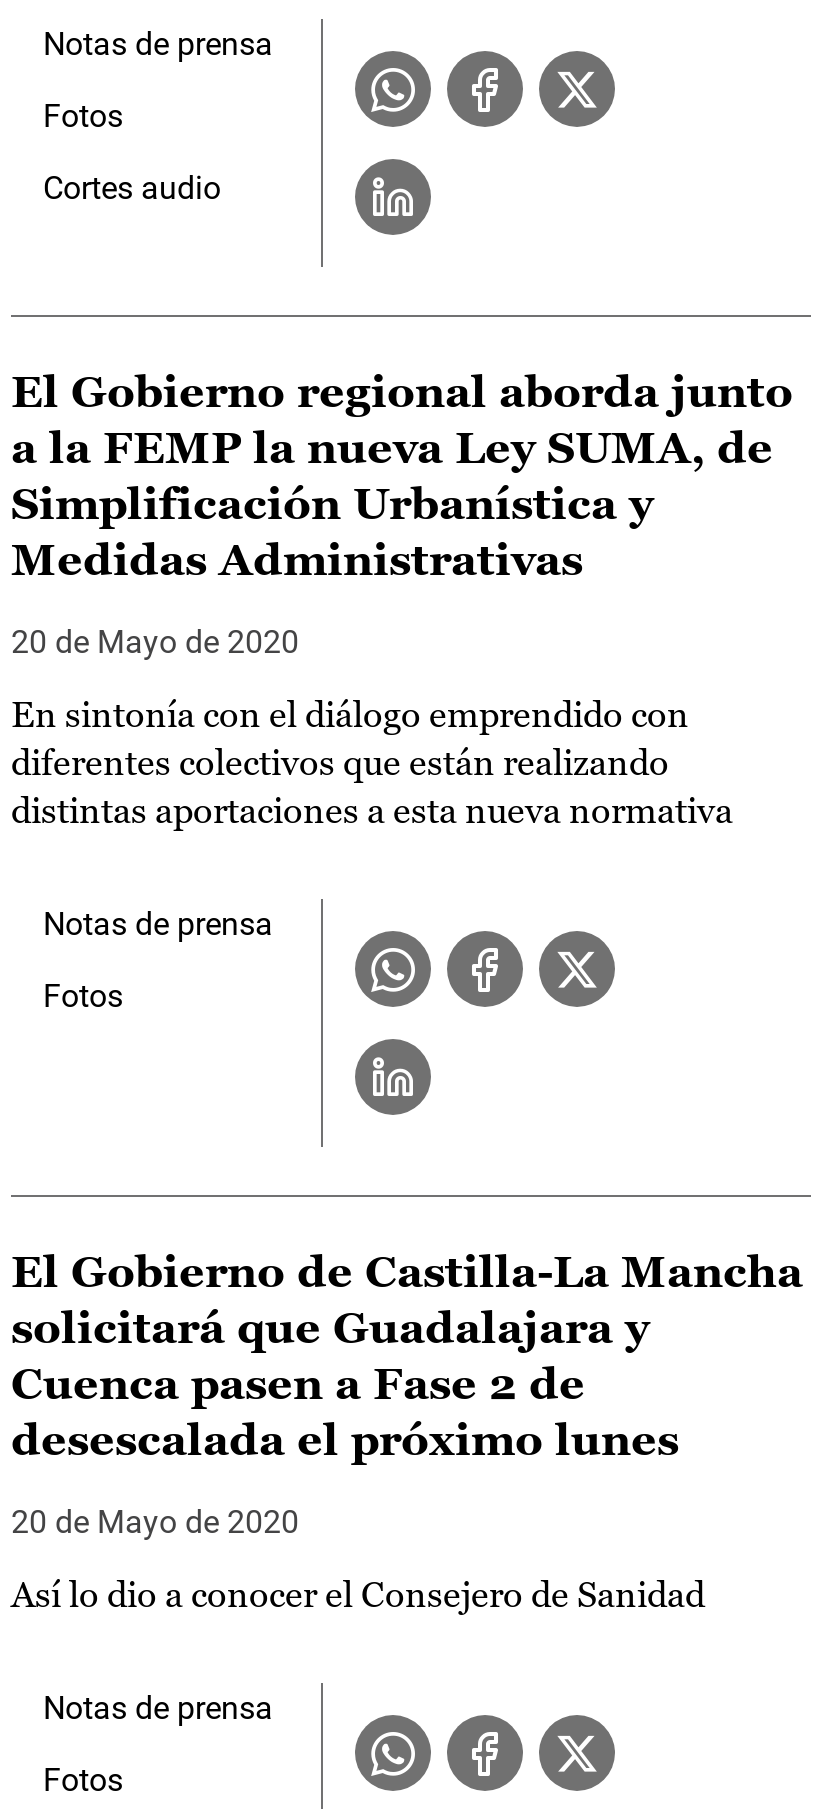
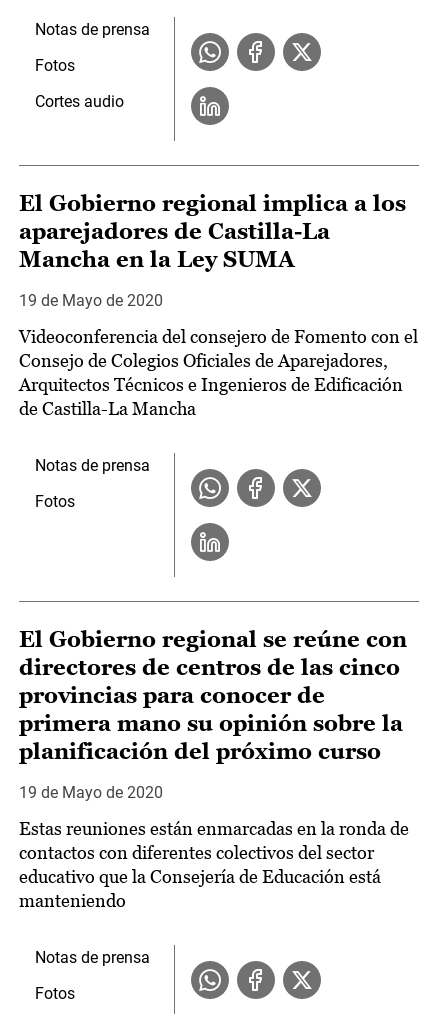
[11,367,793,585] El Gobierno regional aborda junto | a la FEMP la nueva Ley SUMA, de | Simplificación Urbanística y | Medidas Administrativas -> [19,191,406,272] El Gobierno regional implica a los | aparejadores de Castilla-La | Mancha en la Ley SUMA
[11,623,299,661] 20 de Mayo de 2020 -> [19,291,163,310] 19 de Mayo de 2020
[11,693,733,831] En sintonía con el diálogo emprendido con | diferentes colectivos que están realizando | distintas aportaciones a esta nueva normativa -> [19,326,418,419] Videoconferencia del consejero de Fomento con el | Consejo de Colegios Oficiales de Aparejadores, | Arquitectos Técnicos e Ingenieros de Edificación | de Castilla-La Mancha
[11,1247,803,1465] El Gobierno de Castilla-La Mancha | solicitará que Guadalajara y | Cuenca pasen a Fase 2 de | desescalada el próximo lunes -> [19,627,407,764] El Gobierno regional se reúne con | directores de centros de las cinco | provincias para conocer de | primera mano su opinión sobre la | planificación del próximo curso
[11,1503,299,1541] 20 de Mayo de 2020 -> [19,783,163,802] 19 de Mayo de 2020
[11,1573,705,1615] Así lo dio a conocer el Consejero de Sanidad -> [19,818,409,911] Estas reuniones están enmarcadas en la ronda de | contactos con diferentes colectivos del sector | educativo que la Consejería de Educación está | manteniendo

